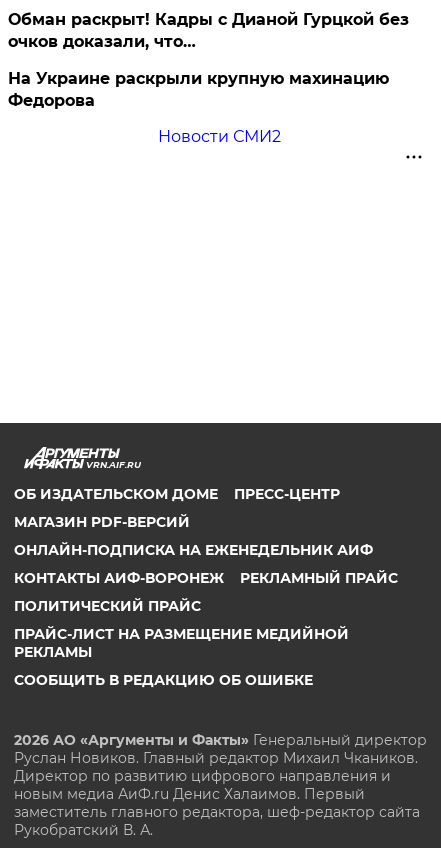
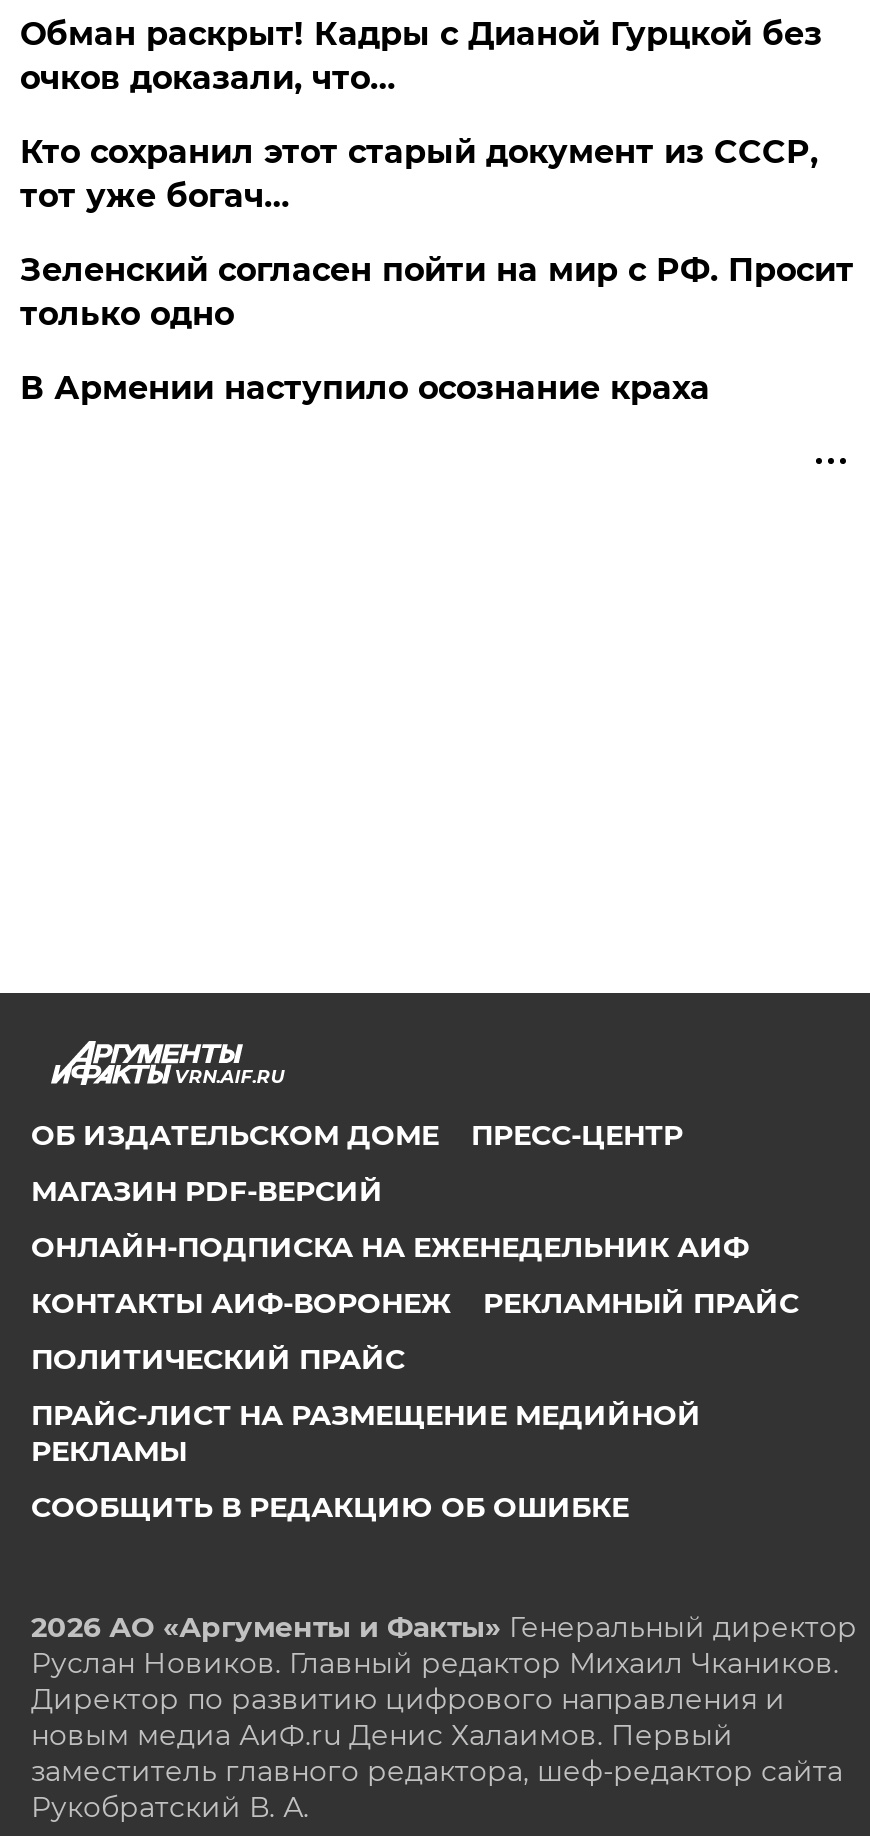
[8,69,389,146] На Украине раскрыли крупную махинацию | Федорова | Новости СМИ2 -> [20,133,854,407] Кто сохранил этот старый документ из СССР, | тот уже богач… | Зеленский согласен пойти на мир с РФ. Просит | только одно | В Армении наступило осознание краха

